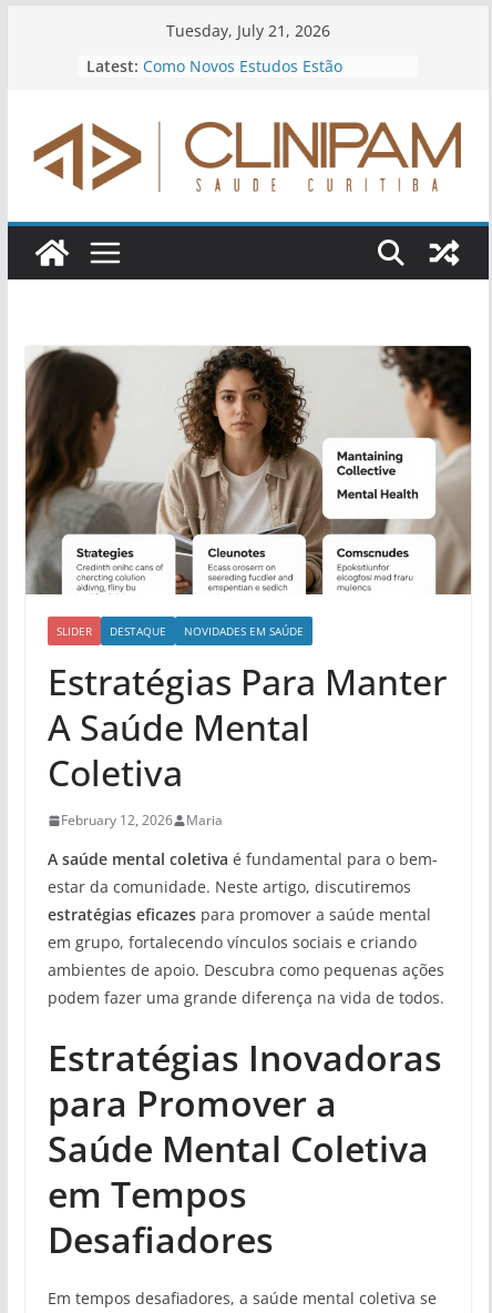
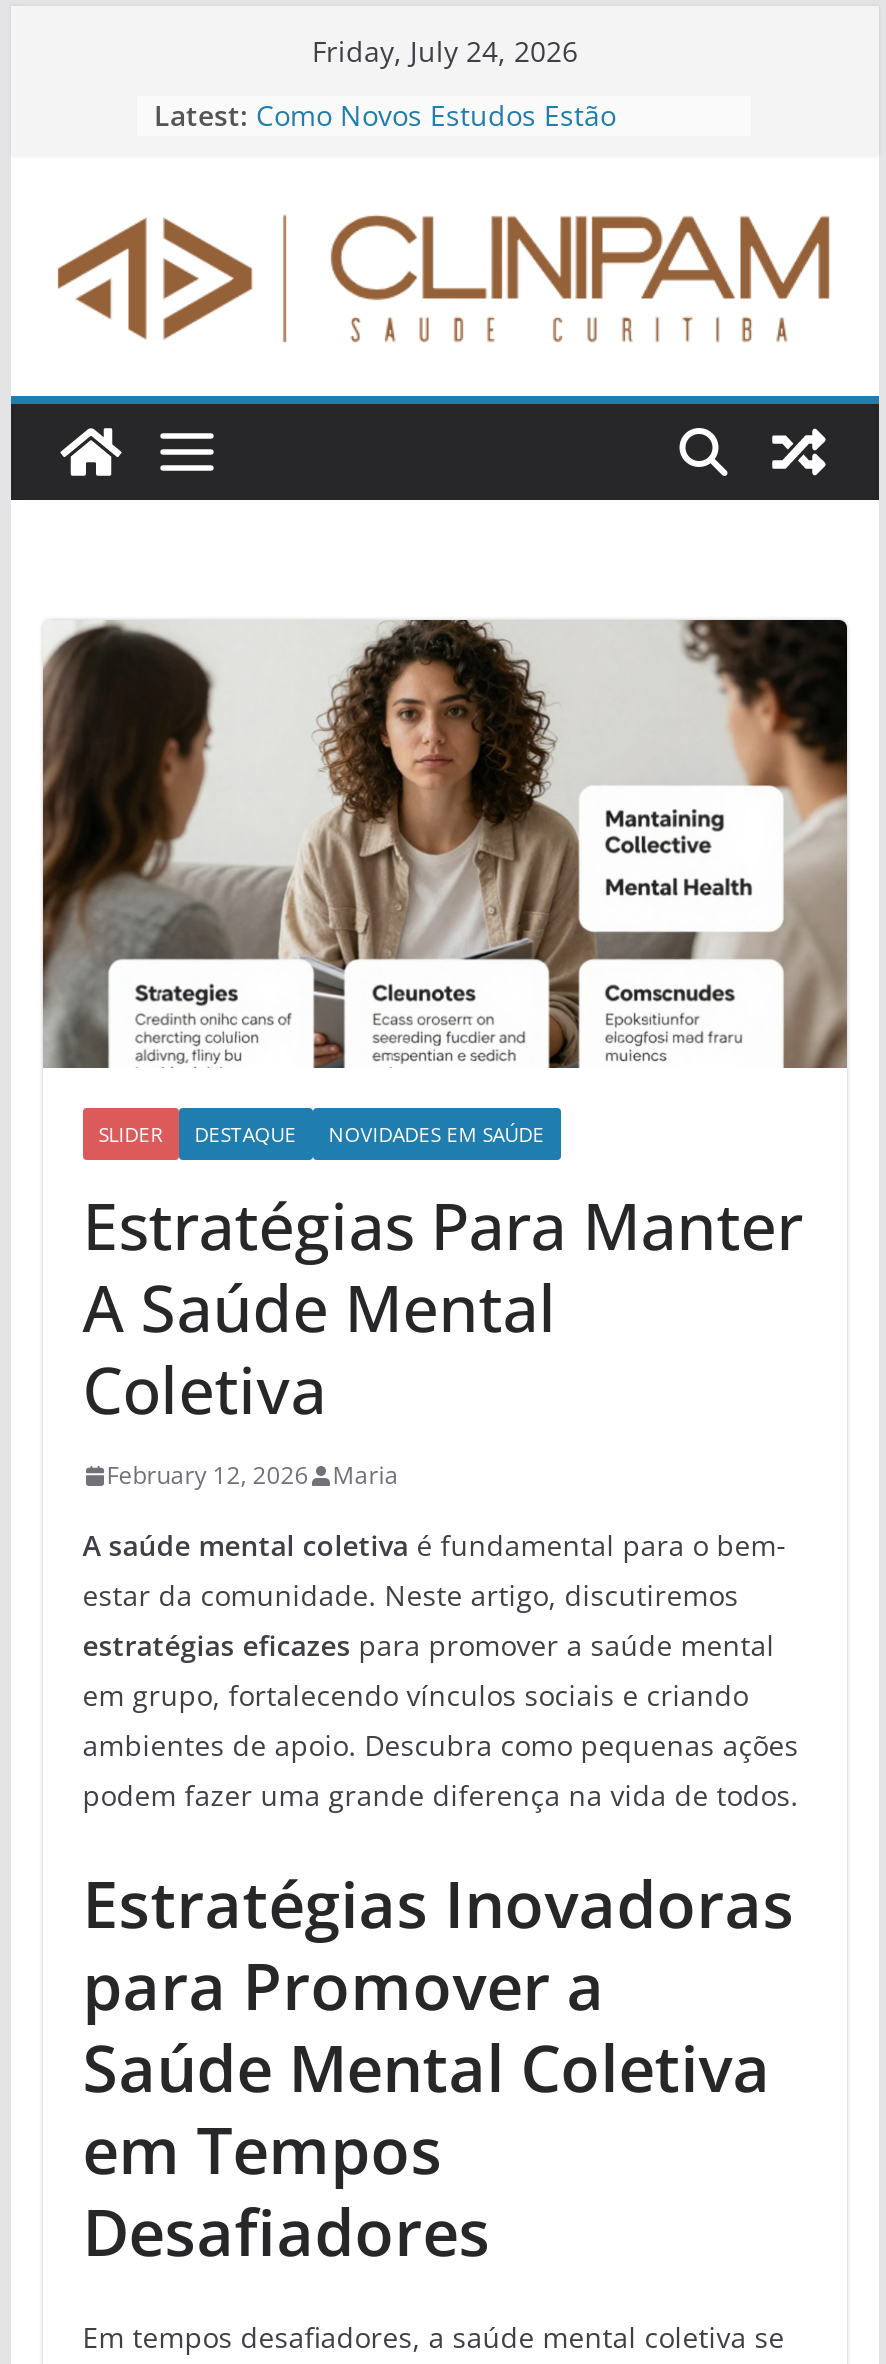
[166,20,330,41] Tuesday, July 21, 2026 -> [312,32,578,70] Friday, July 24, 2026

